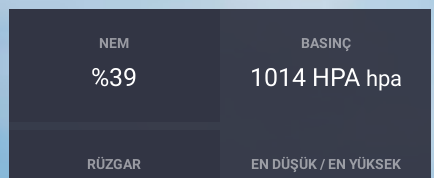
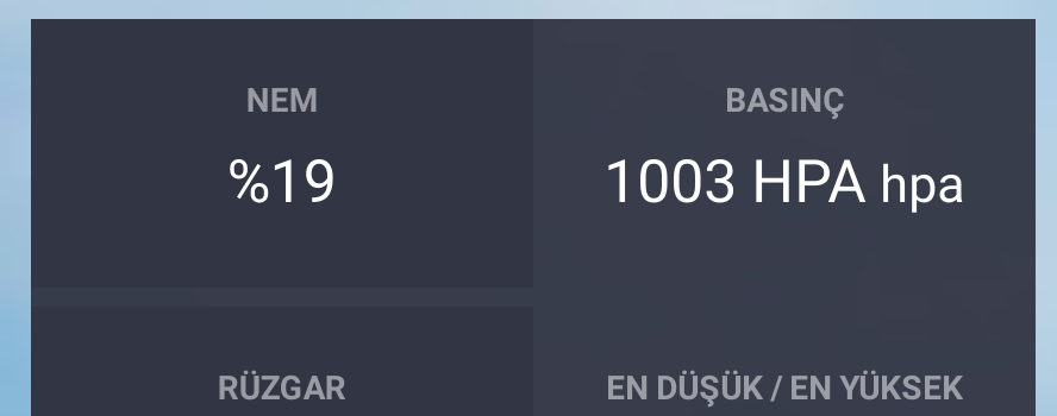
[91,63,137,92] %39 -> [227,148,337,217] %19
[250,63,402,92] 1014 HPA hpa -> [604,148,966,217] 1003 HPA hpa

